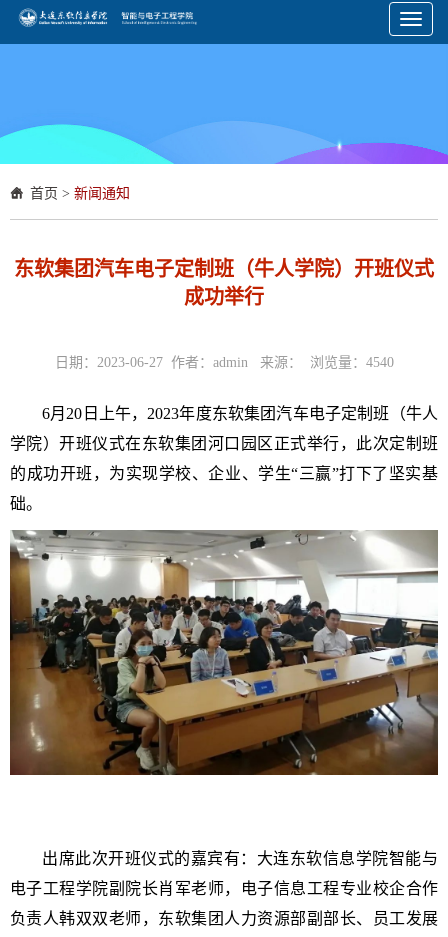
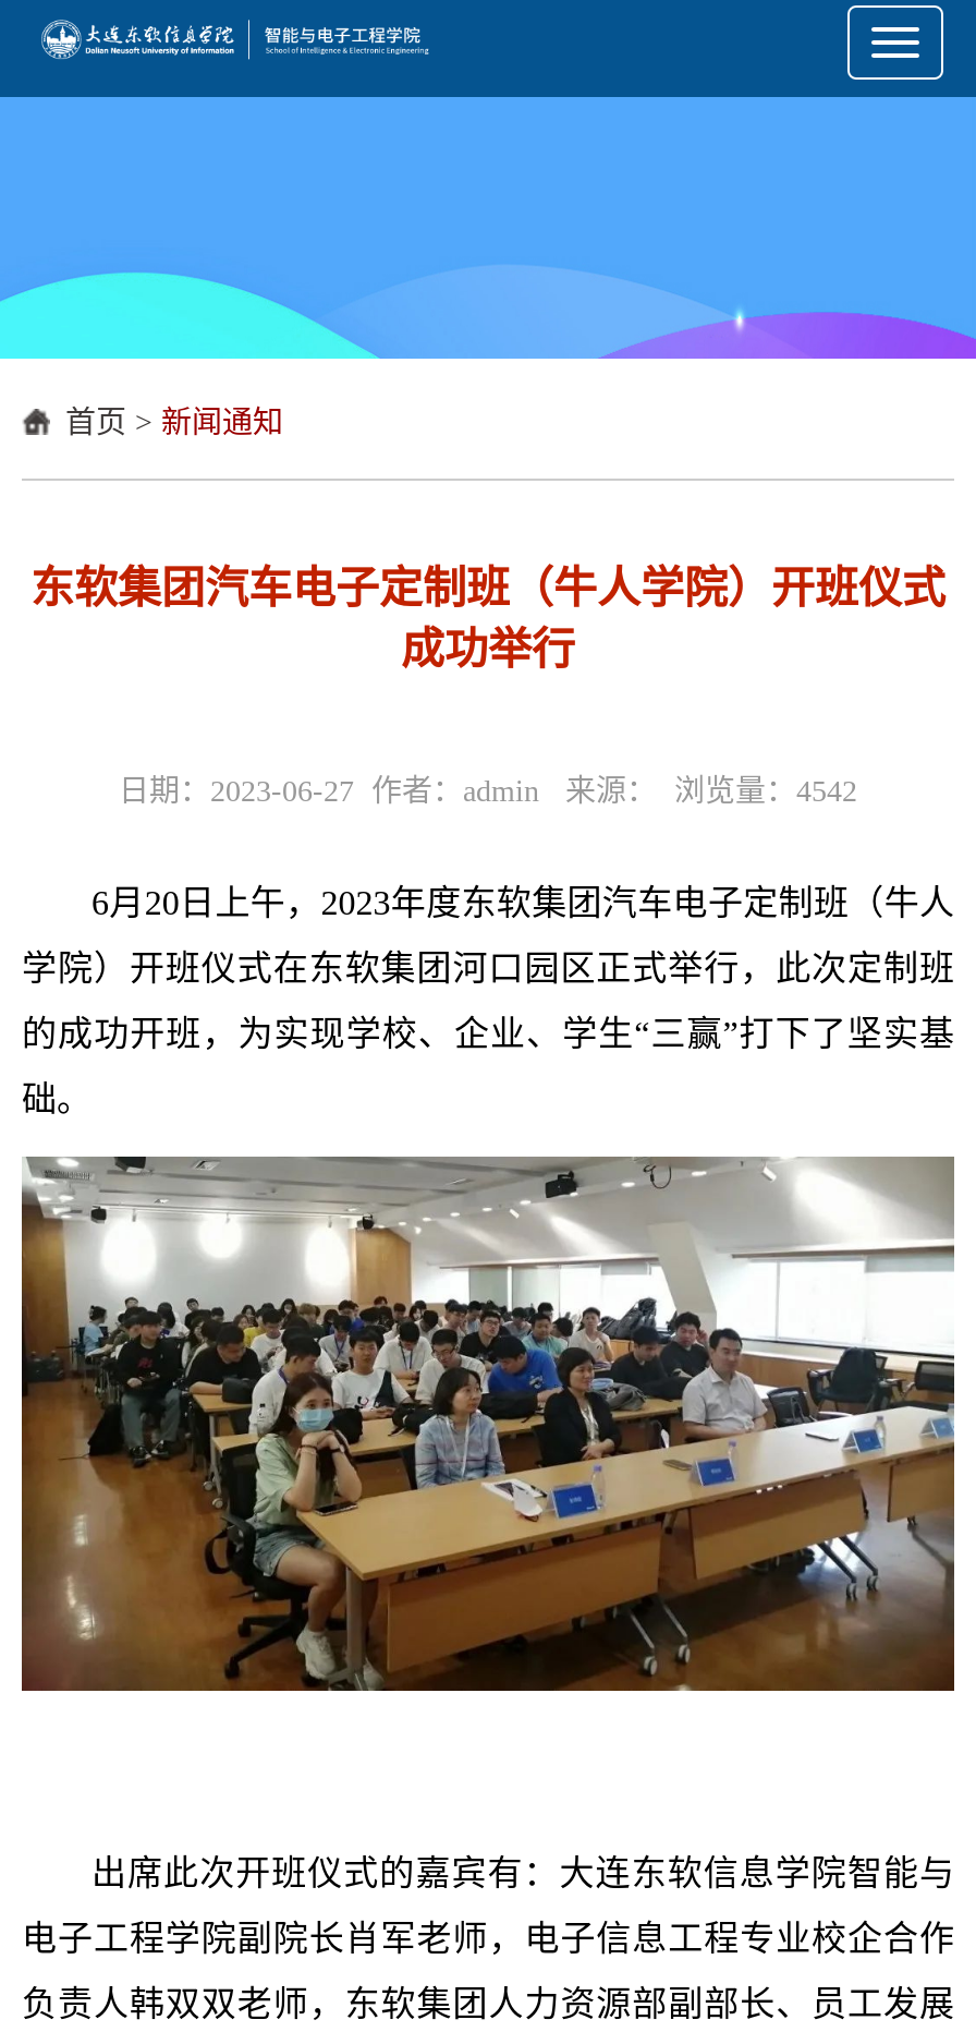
[54,355,393,370] 日期：2023-06-27 作者：admin 来源： 浏览量：4540 -> [119,775,857,808] 日期：2023-06-27 作者：admin 来源： 浏览量：4542

